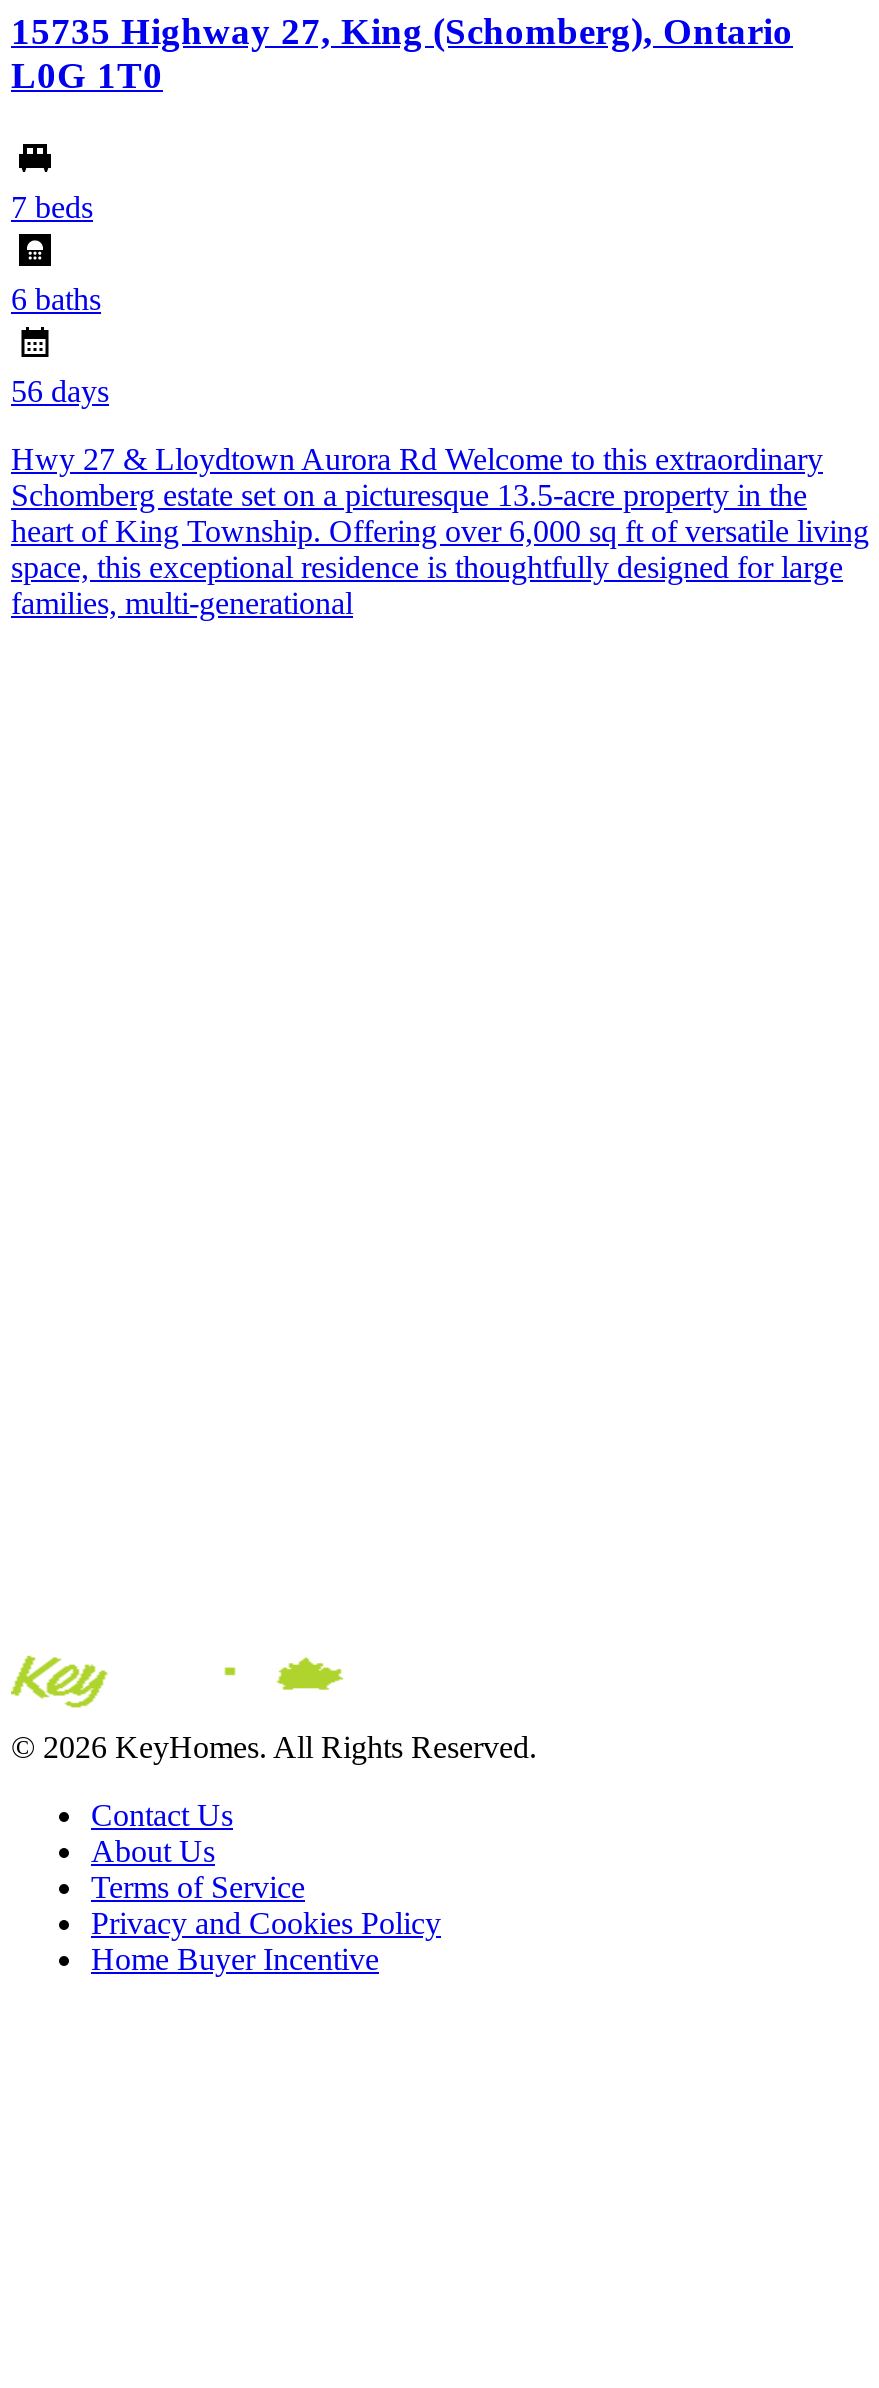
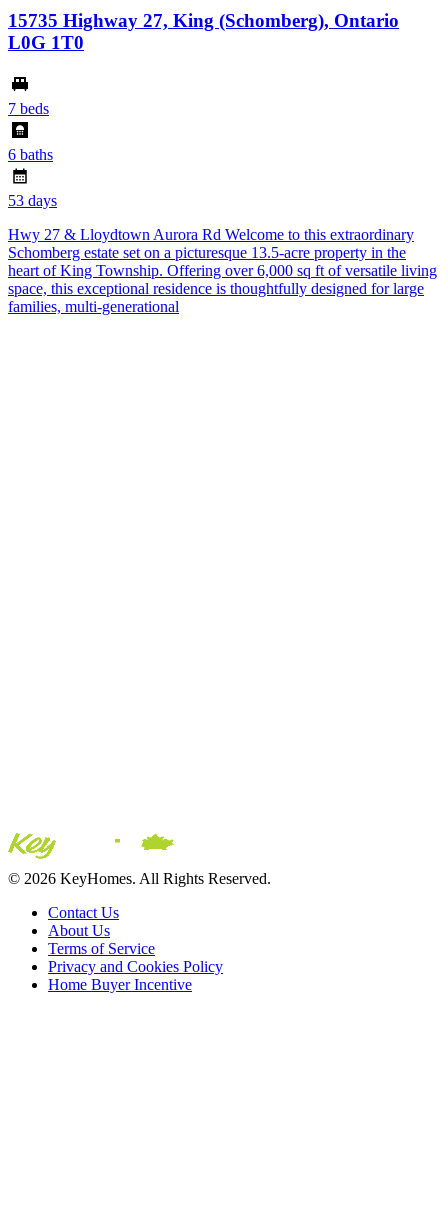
[11,375,109,409] 56 days -> [8,192,57,209] 53 days

